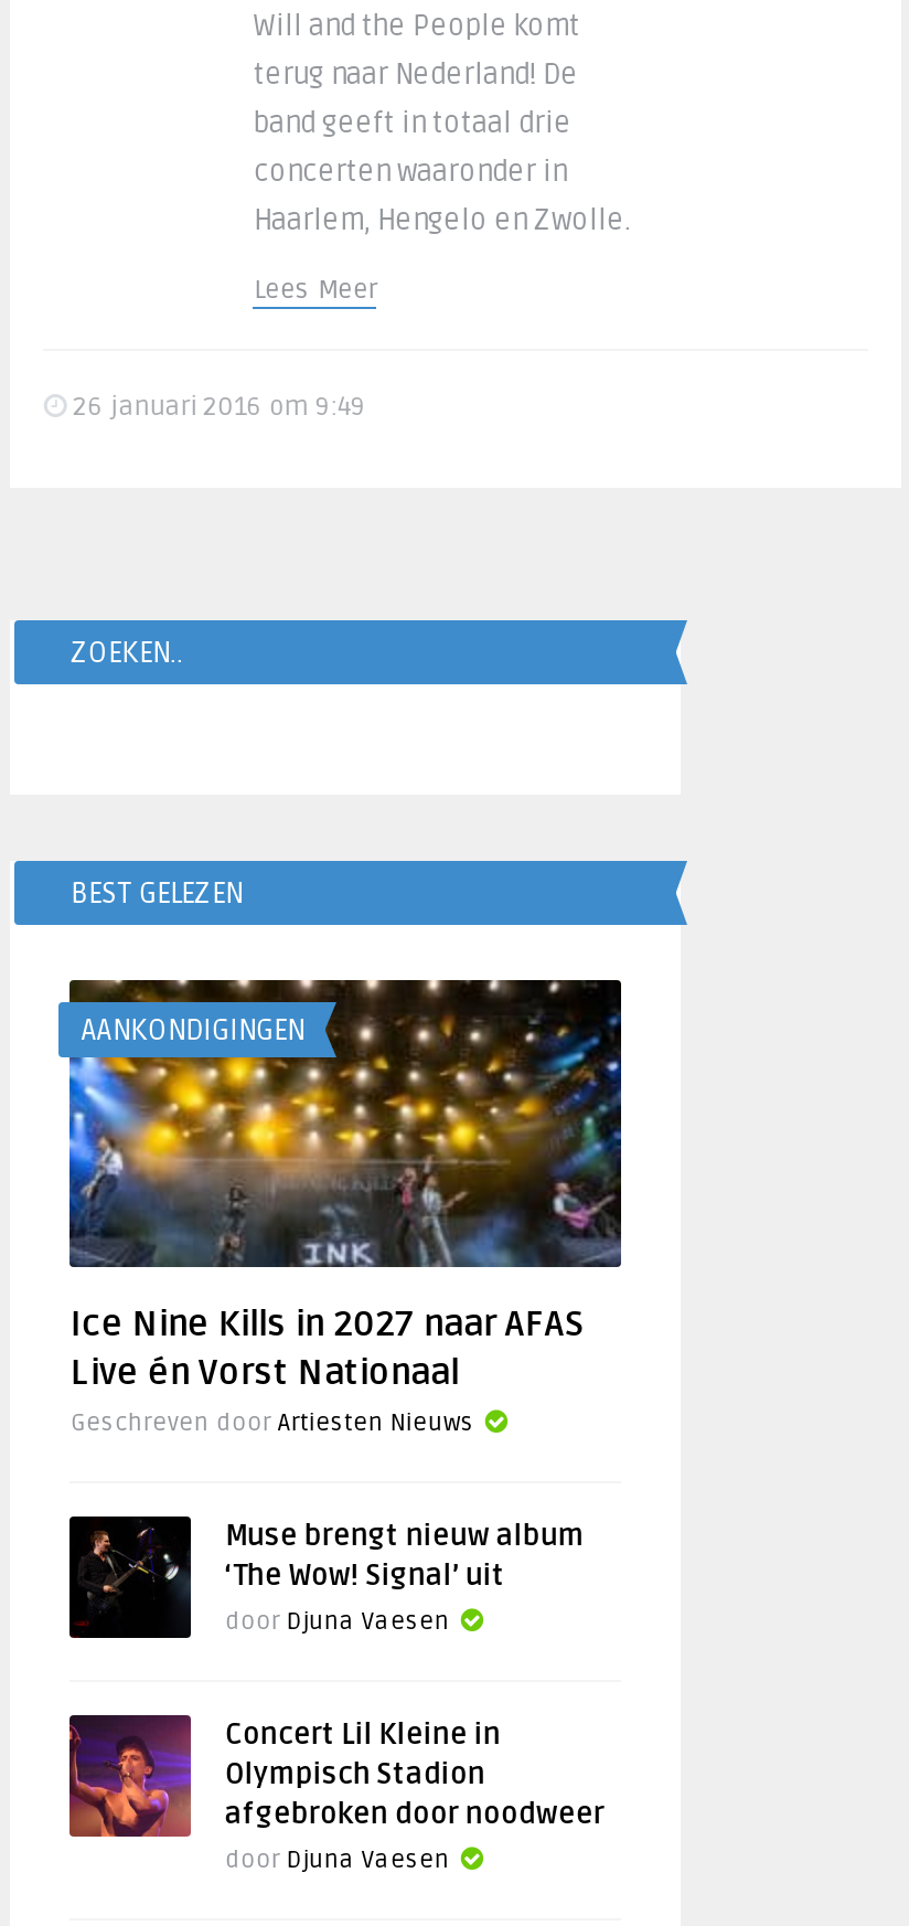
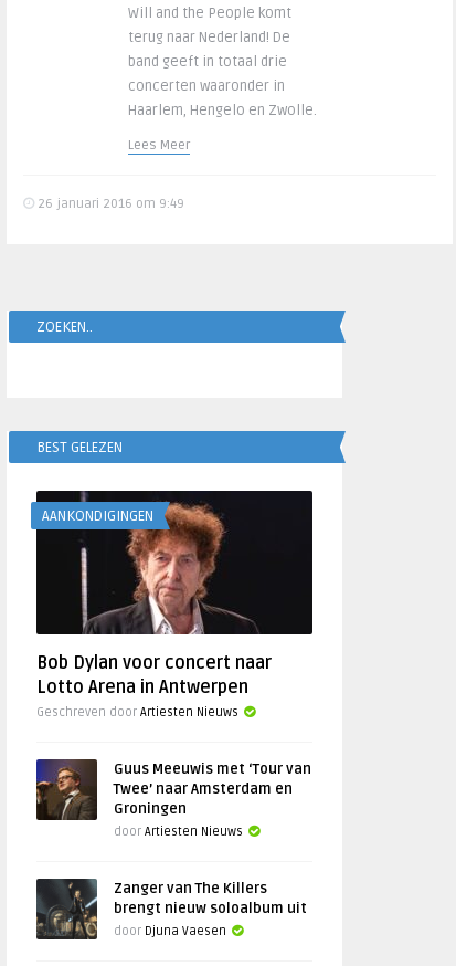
[67,978,623,1395] [image] | Ice Nine Kills in 2027 naar AFAS | Live én Vorst Nationaal -> [35,490,314,699] [image] | Bob Dylan voor concert naar | Lotto Arena in Antwerpen
[67,1514,584,1638] [image] | Muse brengt nieuw album | ‘The Wow! Signal’ uit | door Djuna Vaesen -> [35,758,312,839] [image] | Guus Meeuwis met ‘Tour van | Twee’ naar Amsterdam en | Groningen | door Artiesten Nieuws
[67,1713,604,1876] [image] | Concert Lil Kleine in | Olympisch Stadion | afgebroken door noodweer -> [35,859,307,941] [image] | Zanger van The Killers | brengt nieuw soloalbum uit

